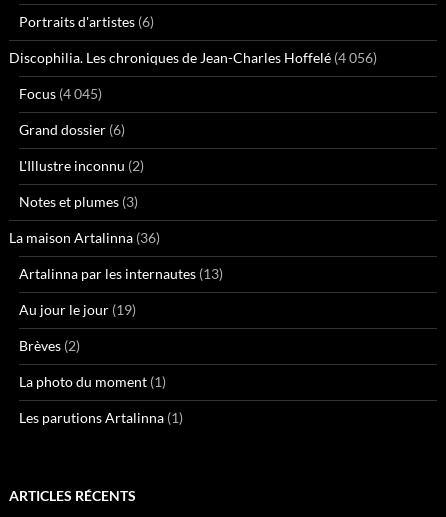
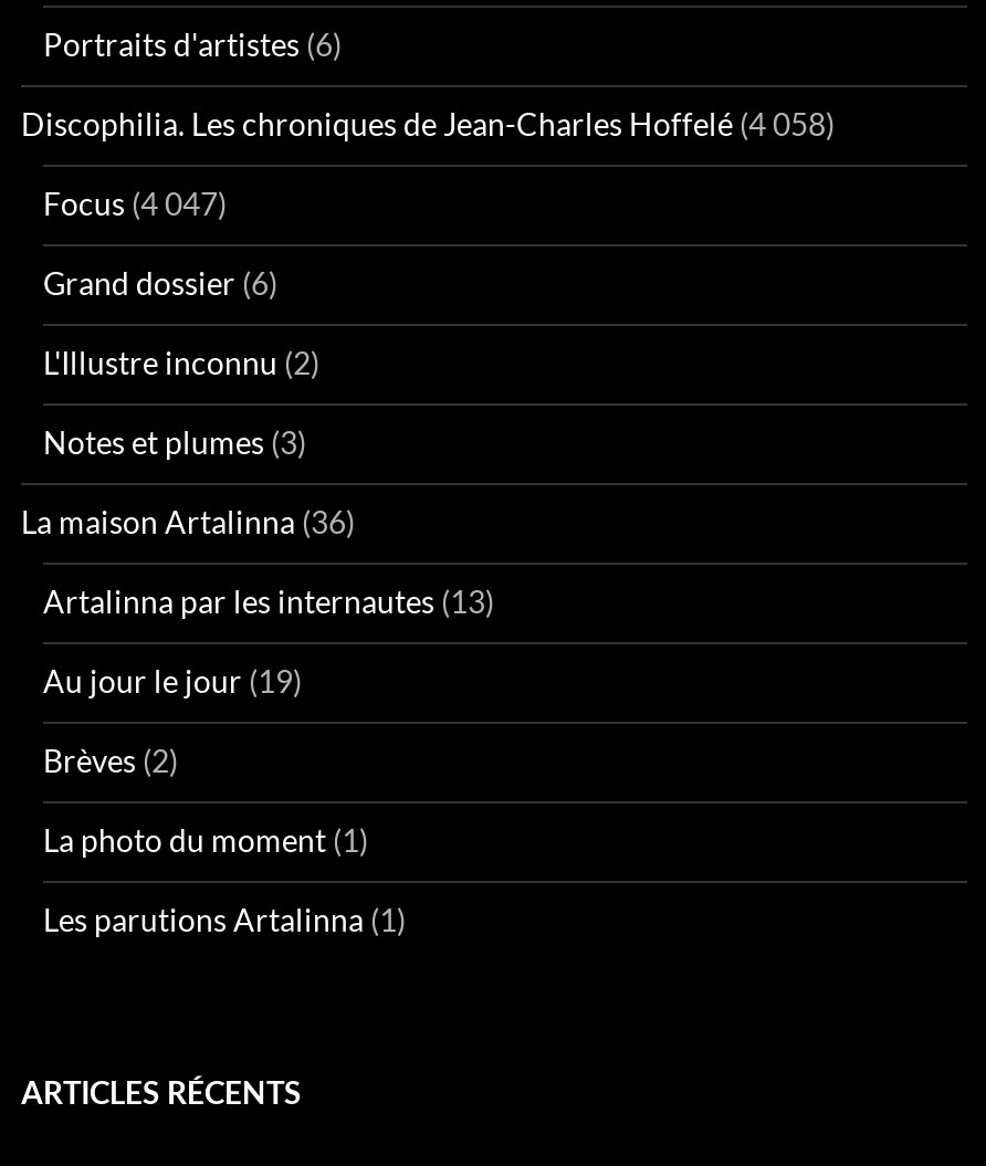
[9,49,377,66] Discophilia. Les chroniques de Jean-Charles Hoffelé (4 056) -> [21,104,835,141] Discophilia. Les chroniques de Jean-Charles Hoffelé (4 058)
[19,85,102,102] Focus (4 045) -> [43,183,227,221] Focus (4 047)

